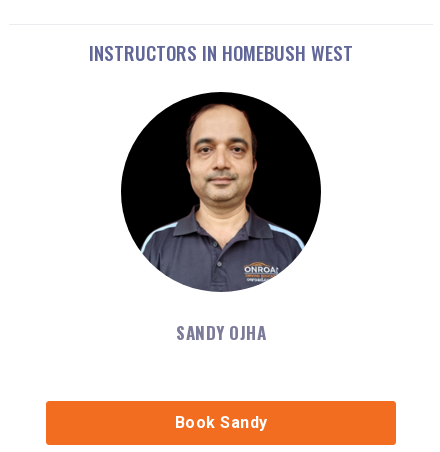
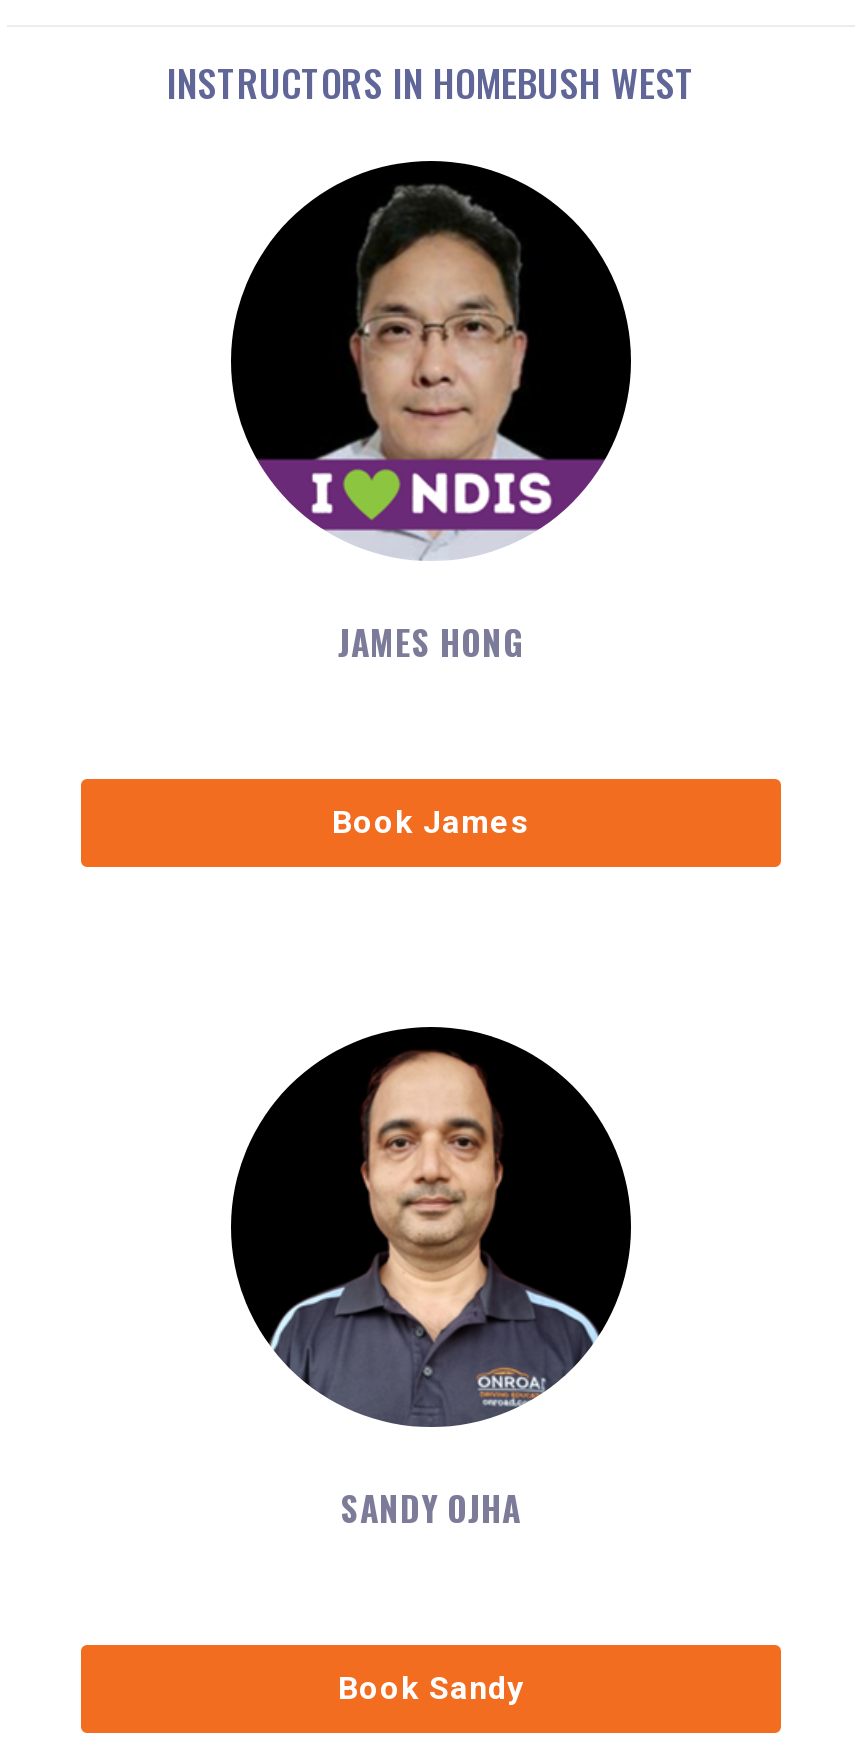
none -> [261,187,603,666] [image] | JAMES HONG
none -> [332,802,530,840] Book James

